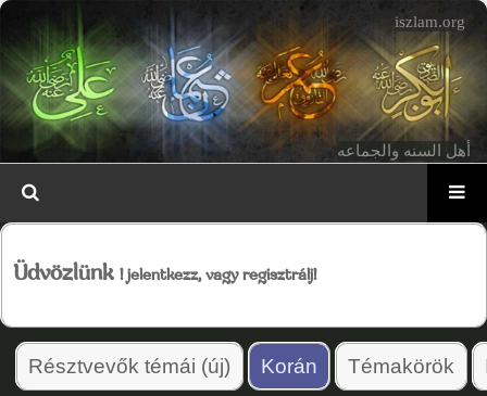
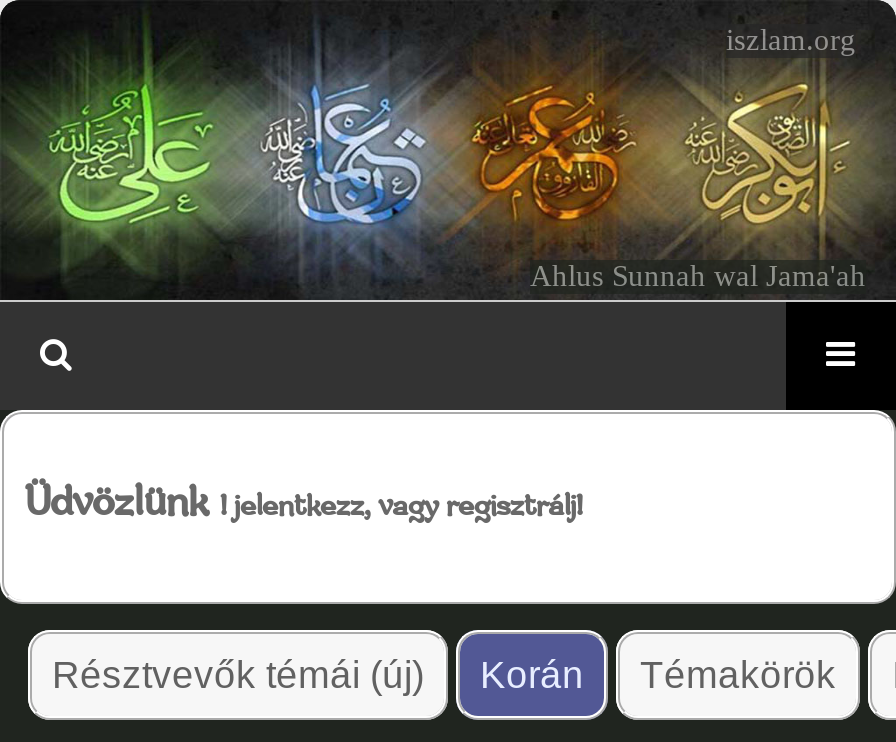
[337,142,471,159] أهل السنه والجماعه -> [530,260,866,292] Ahlus Sunnah wal Jama'ah

